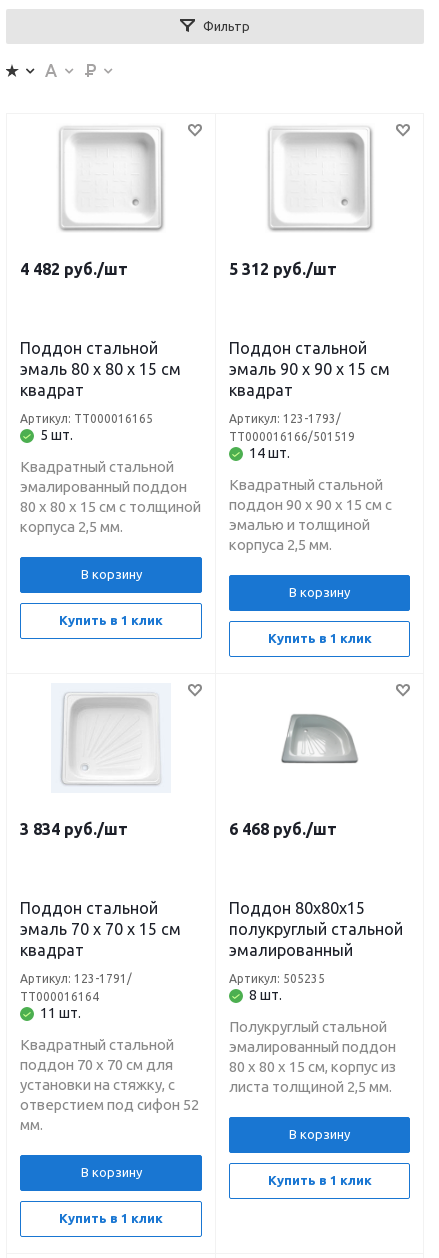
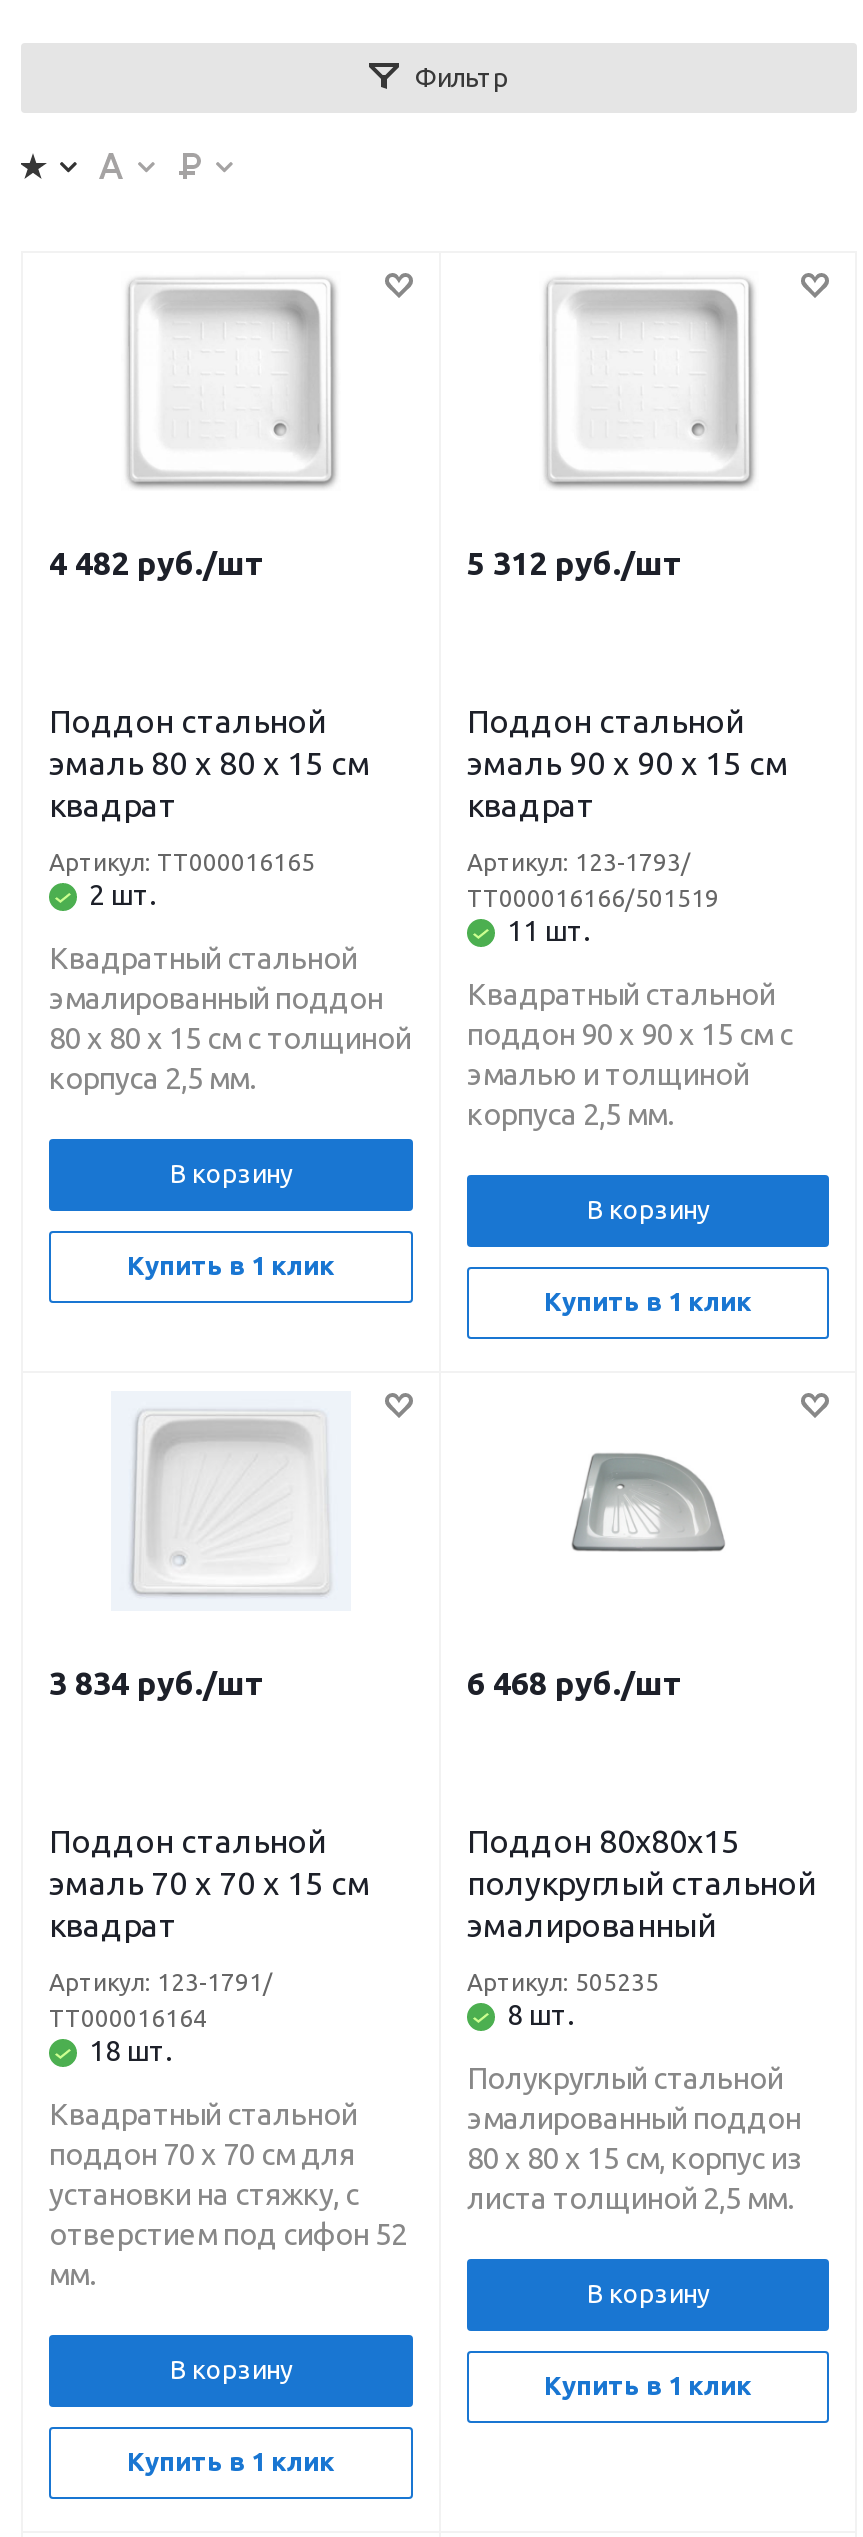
[40,427,73,443] 5 шт. -> [89,879,155,911] 2 шт.
[249,445,290,461] 14 шт. -> [507,915,589,947] 11 шт.
[40,1005,81,1021] 11 шт. -> [89,2035,171,2067] 18 шт.

